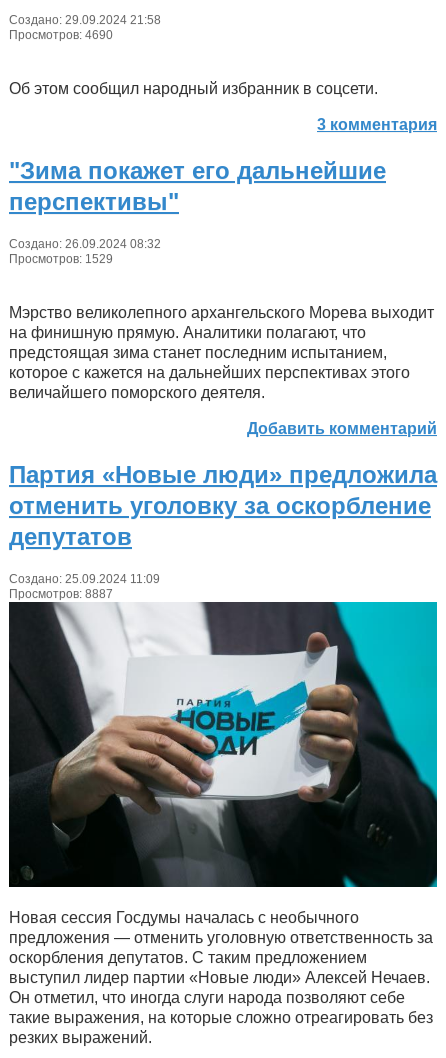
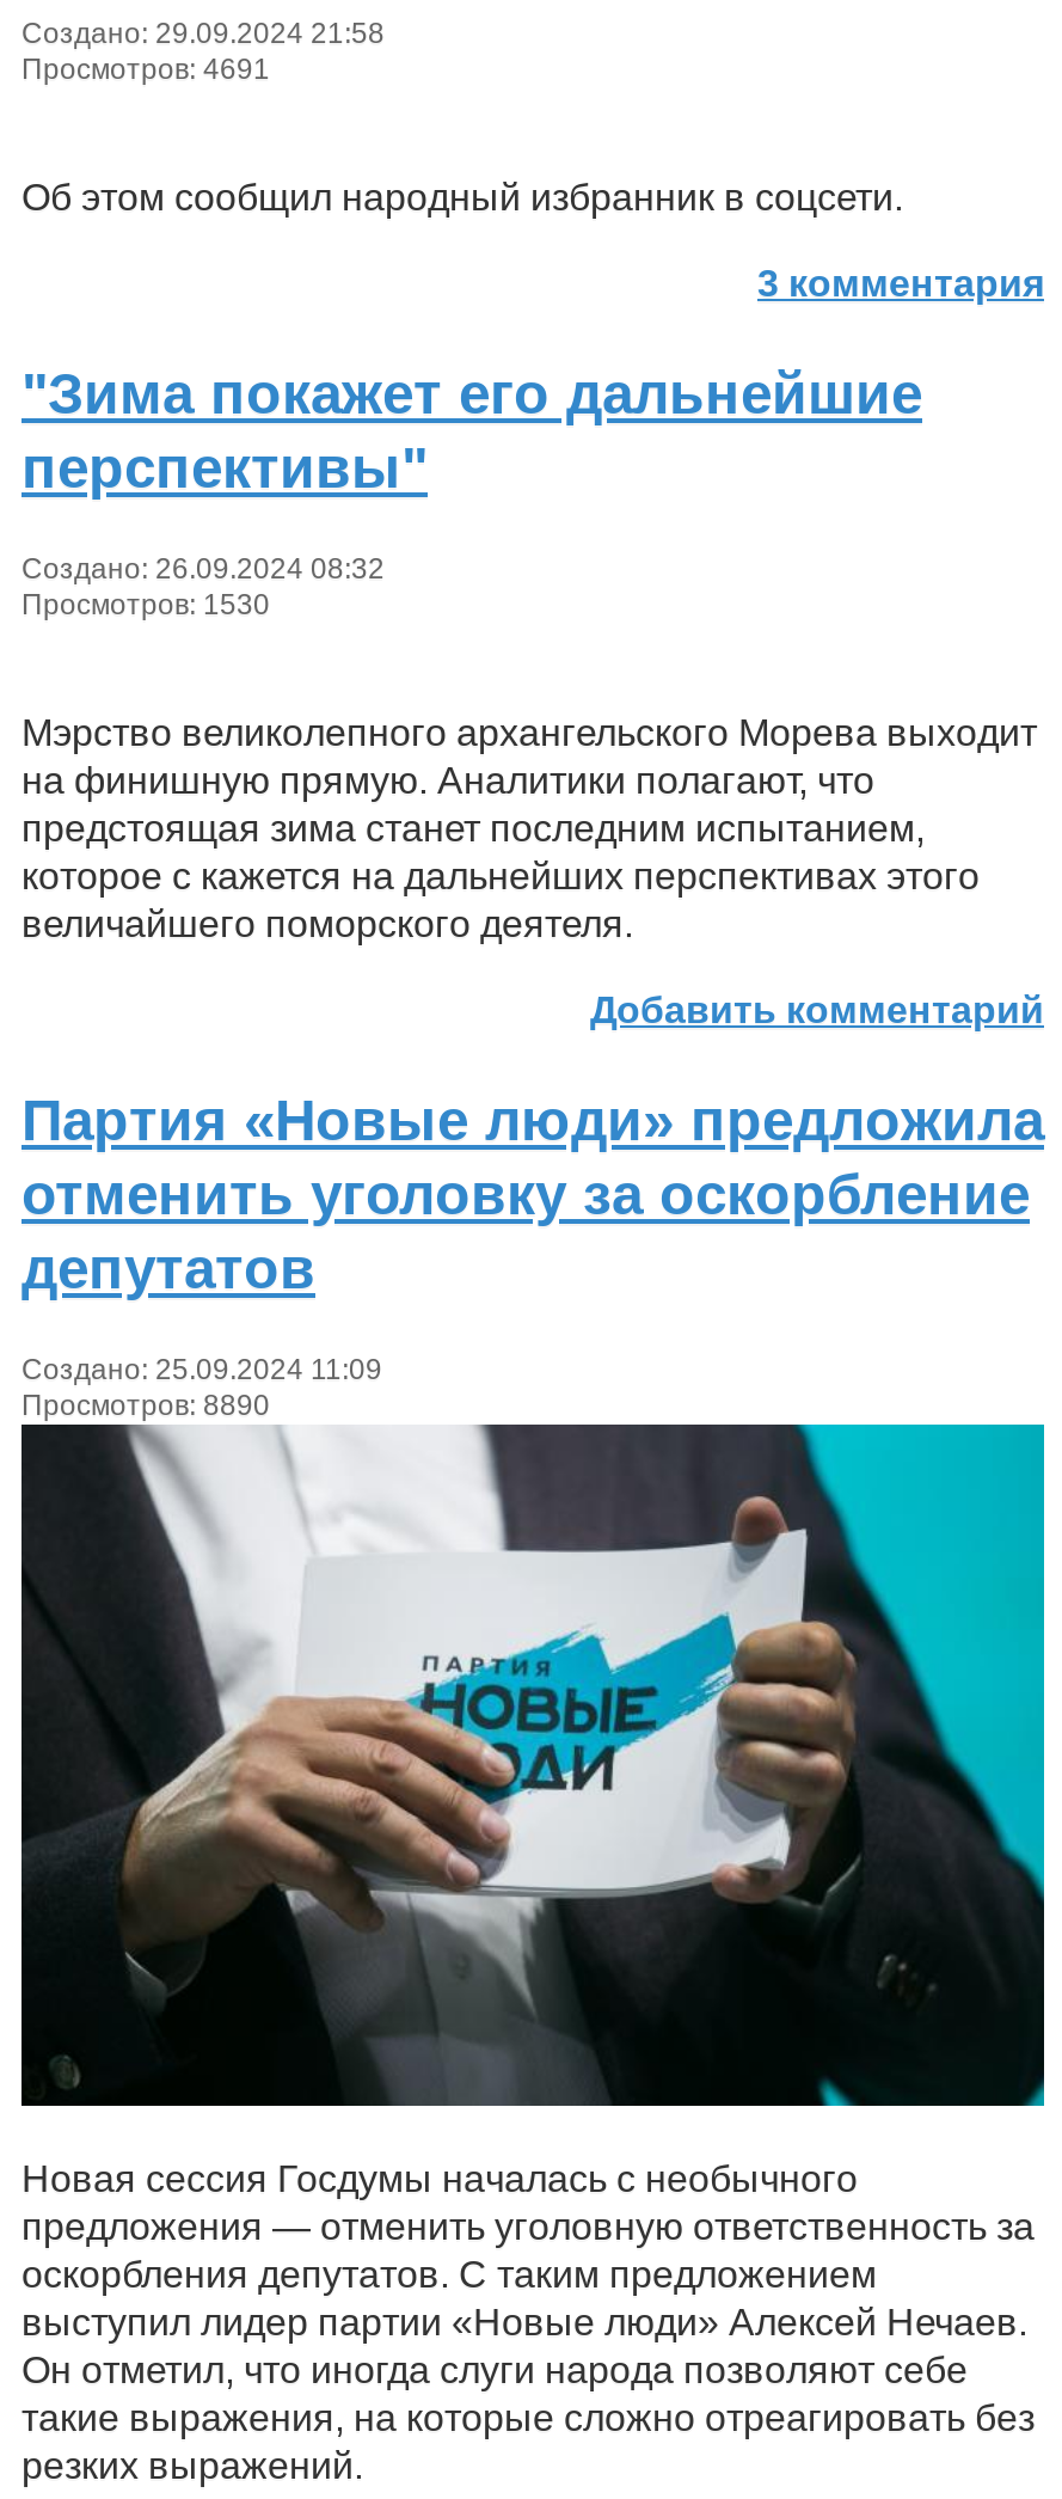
[9,28,113,42] Просмотров: 4690 -> [22,53,270,87] Просмотров: 4691
[9,252,113,266] Просмотров: 1529 -> [22,588,270,621] Просмотров: 1530
[9,587,113,601] Просмотров: 8887 -> [22,1388,270,1422] Просмотров: 8890

